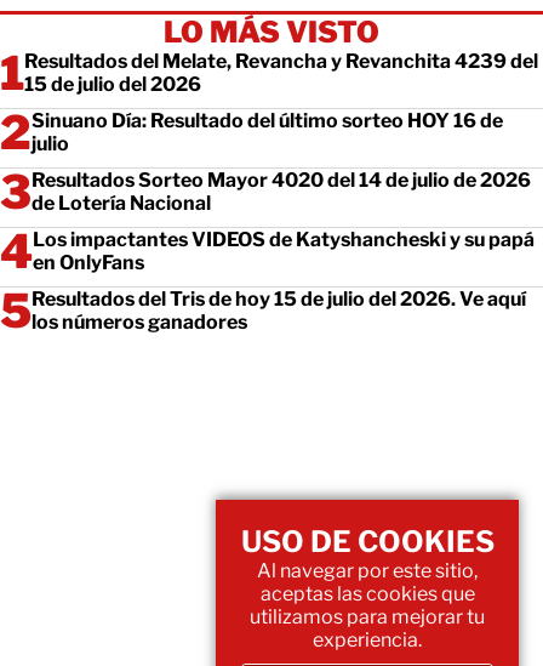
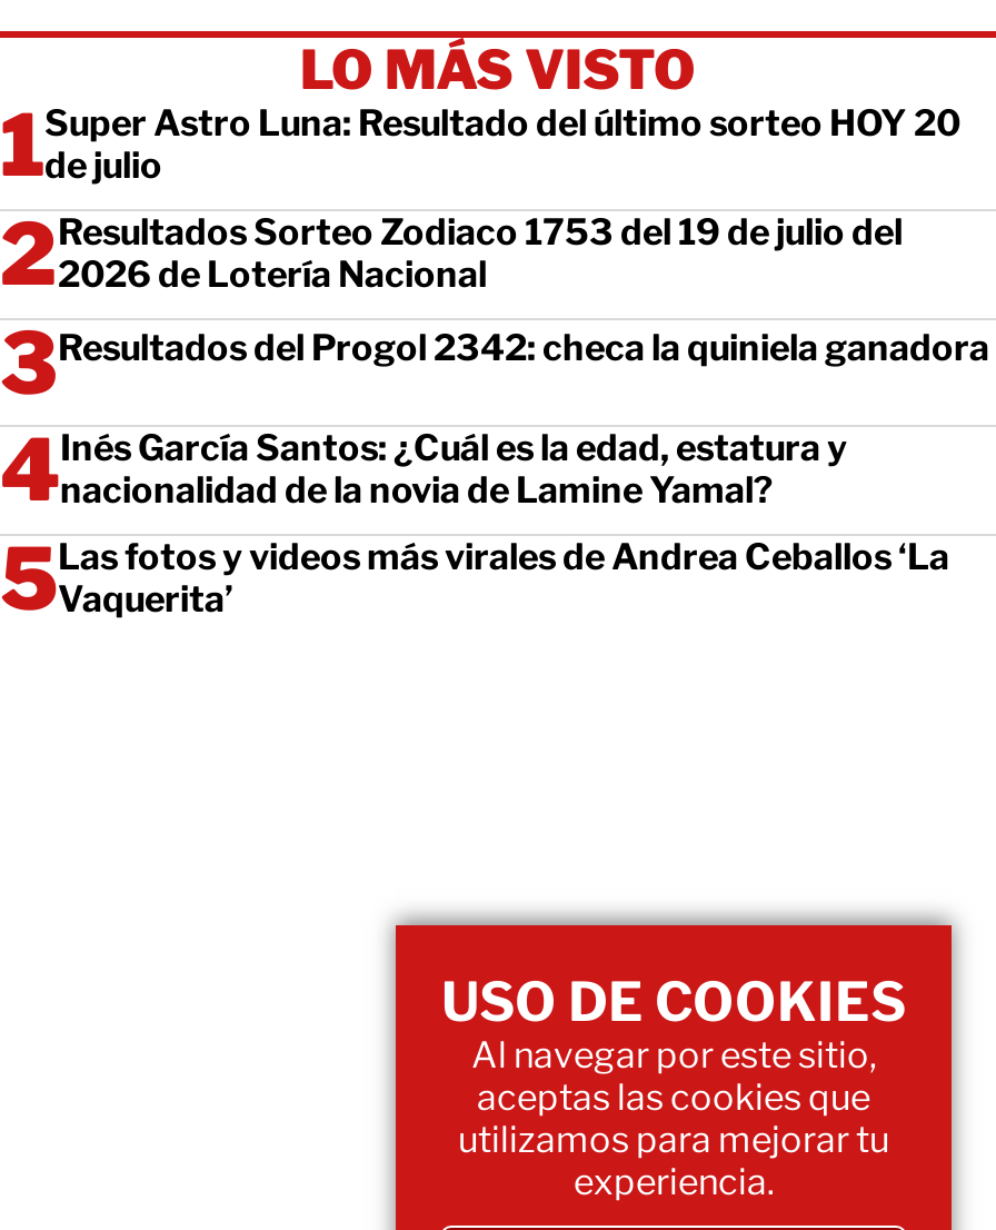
[24,50,538,96] Resultados del Melate, Revancha y Revanchita 4239 del | 15 de julio del 2026 -> [44,103,960,188] Super Astro Luna: Resultado del último sorteo HOY 20 | de julio
[32,110,503,156] Sinuano Día: Resultado del último sorteo HOY 16 de | julio -> [58,212,903,296] Resultados Sorteo Zodiaco 1753 del 19 de julio del | 2026 de Lotería Nacional
[32,169,531,215] Resultados Sorteo Mayor 4020 del 14 de julio de 2026 | de Lotería Nacional -> [58,328,989,370] Resultados del Progol 2342: checa la quiniela ganadora
[33,228,535,275] Los impactantes VIDEOS de Katyshancheski y su papá | en OnlyFans -> [60,428,847,512] Inés García Santos: ¿Cuál es la edad, estatura y | nacionalidad de la novia de Lamine Yamal?
[32,288,526,334] Resultados del Tris de hoy 15 de julio del 2026. Ve aquí | los números ganadores -> [58,537,949,621] Las fotos y videos más virales de Andrea Ceballos ‘La | Vaquerita’

